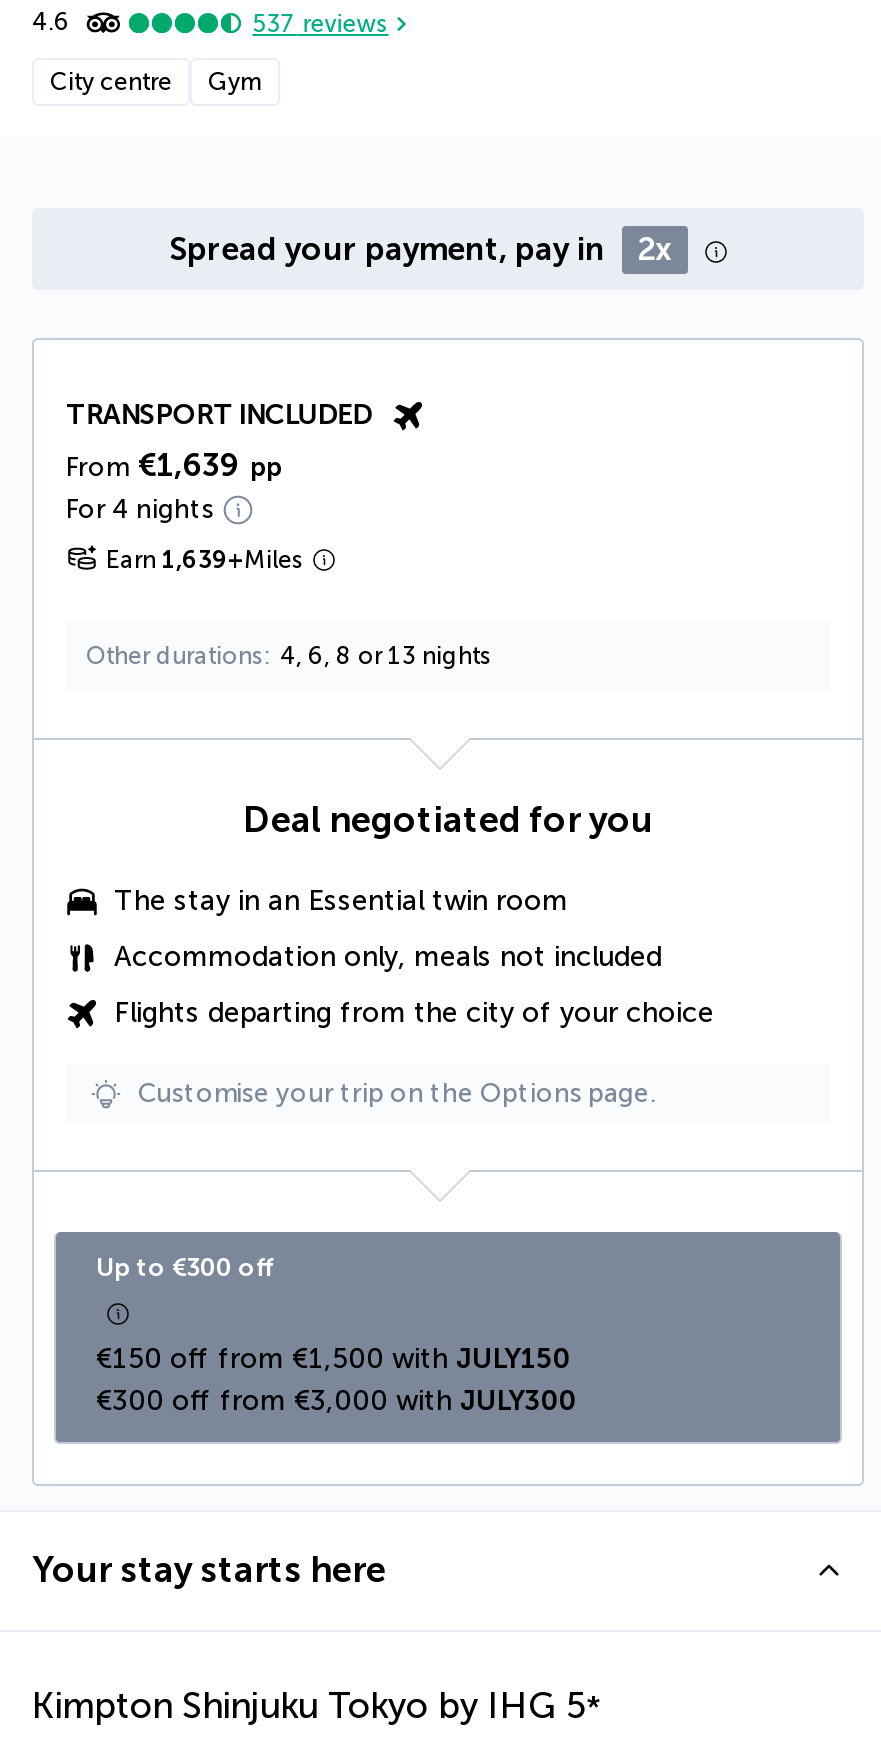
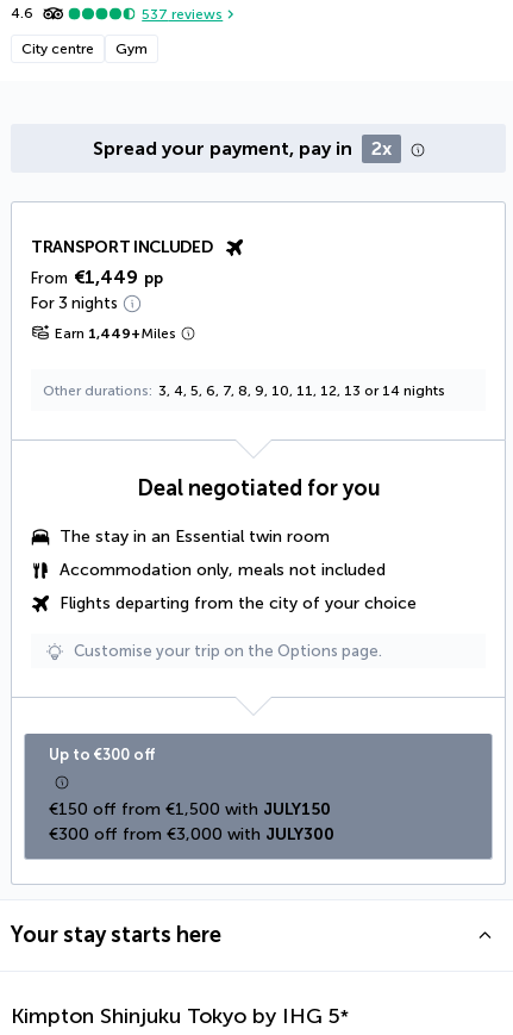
[66,447,282,525] From €1,639 pp | For 4 nights -> [31,266,163,313] From €1,449 pp | For 3 nights
[106,547,304,575] Earn 1,639+Miles -> [55,326,176,342] Earn 1,449+Miles
[86,643,492,671] Other durations 4, 6, 8 or 13 nights -> [43,383,445,399] Other durations 3, 4, 5, 6, 7, 8, 9, 10, 11, 12, 13 or 14 nights

